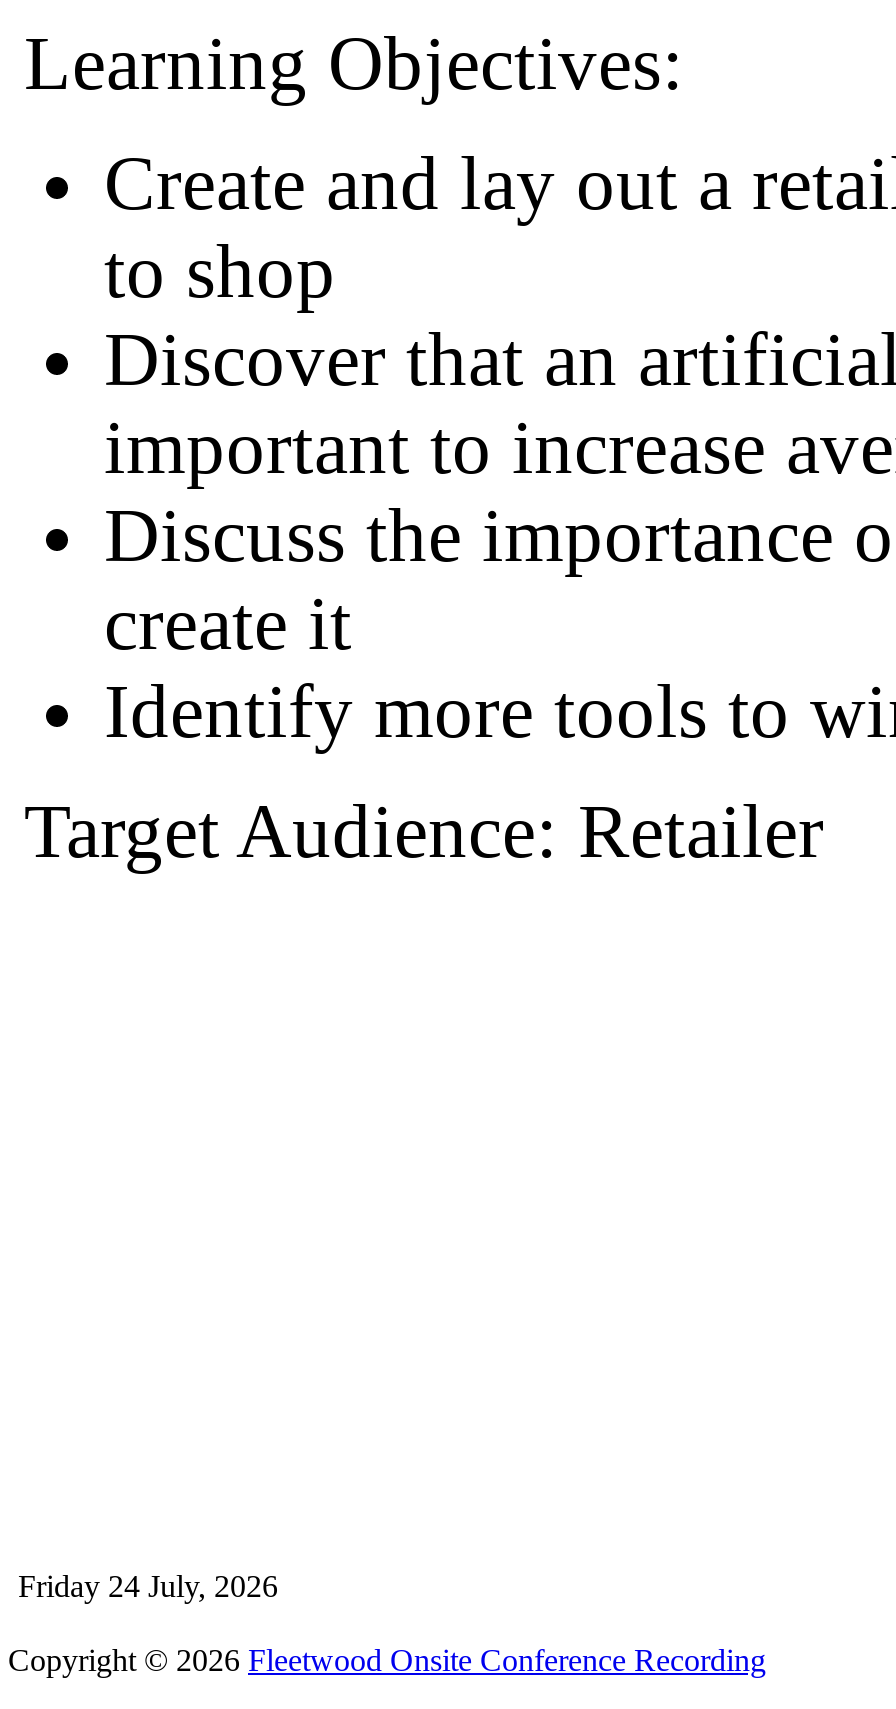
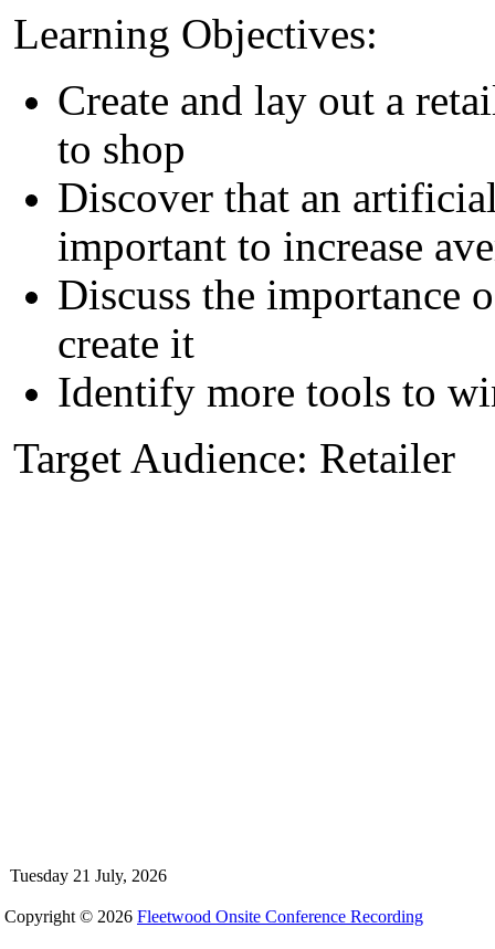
[2,1569,294,1603] Friday 24 July, 2026 -> [1,866,176,885] Tuesday 21 July, 2026

